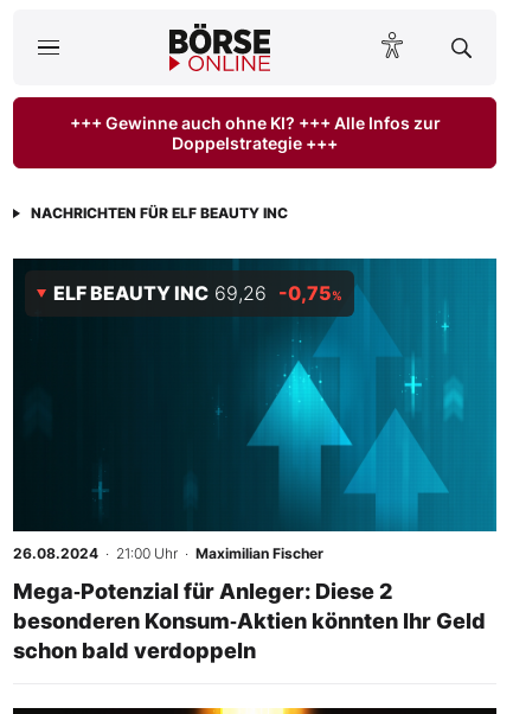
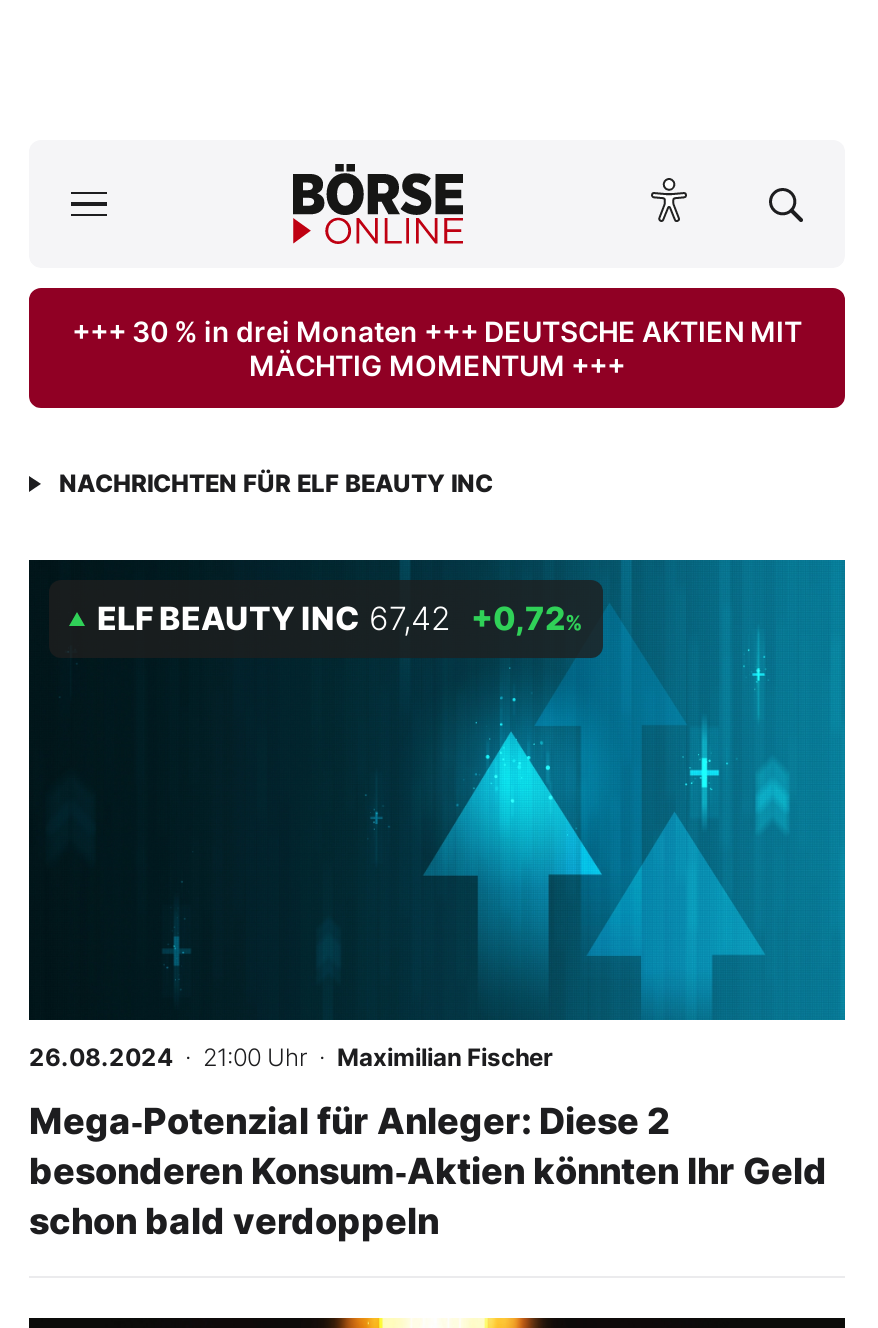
[69,113,440,153] +++ Gewinne auch ohne KI? +++ Alle Infos zur | Doppelstrategie +++ -> [72,314,802,382] +++ 30 % in drei Monaten +++ DEUTSCHE AKTIEN MIT | MÄCHTIG MOMENTUM +++
[53,281,342,305] ELF BEAUTY INC 69,26 -0,75% -> [97,598,583,638] ELF BEAUTY INC 67,42 +0,72%

